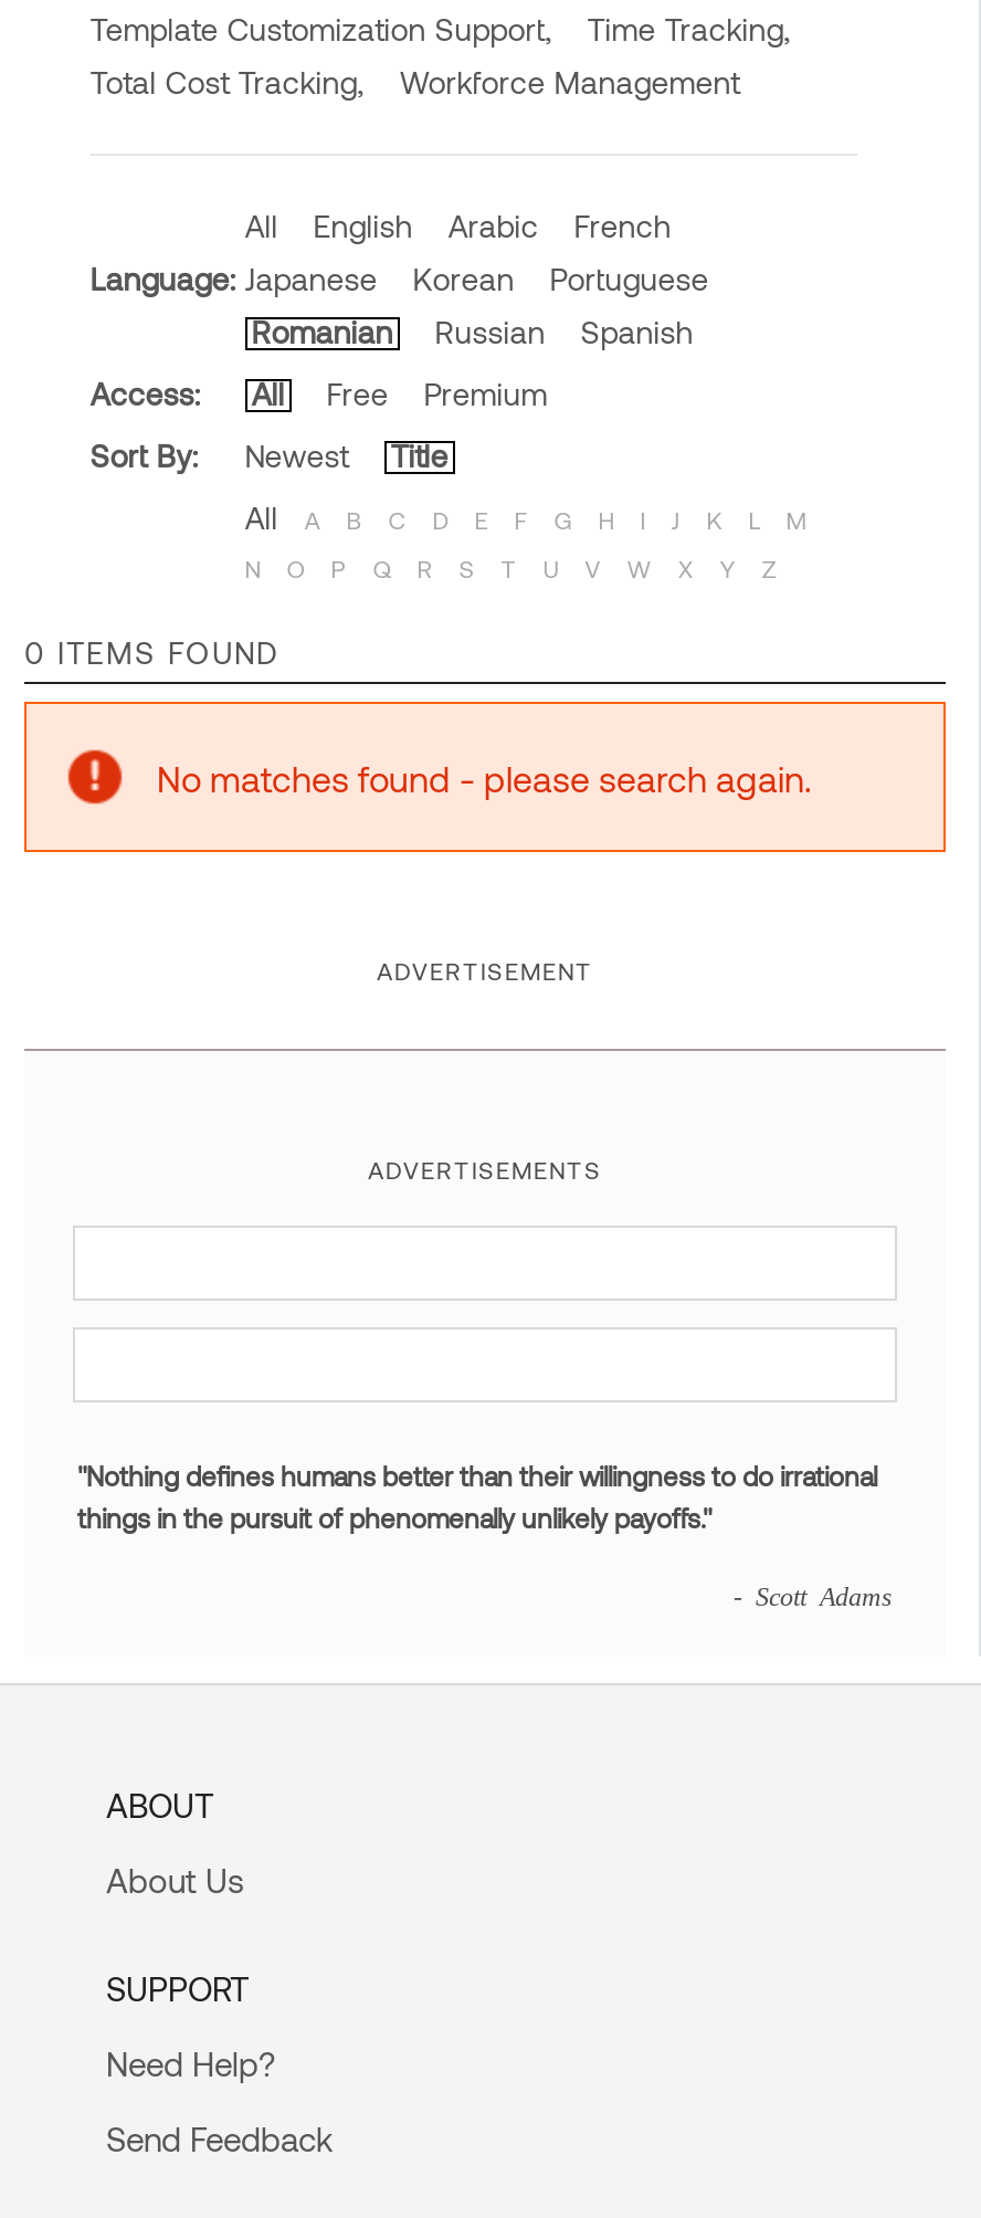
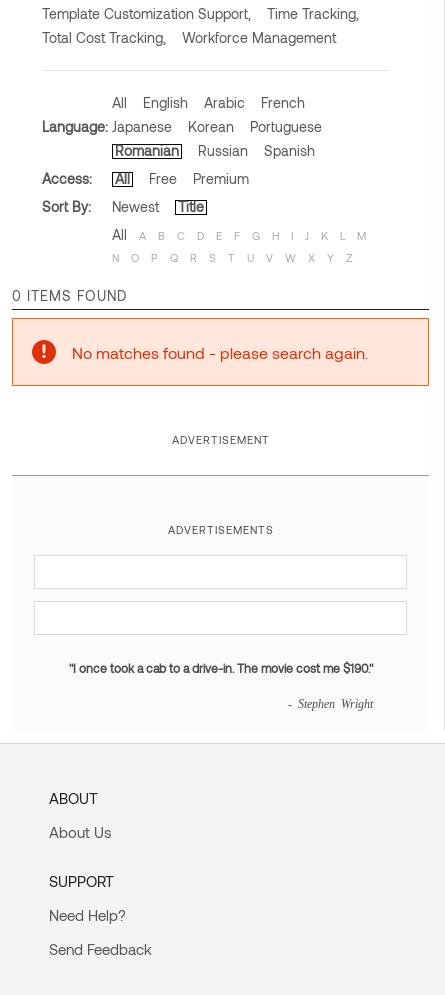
[77,1461,877,1534] "Nothing defines humans better than their willingness to do irrational | things in the pursuit of phenomenally unlikely payoffs." -> [68,661,372,675] "I once took a cab to a drive-in. The movie cost me $190."
[734,1582,893,1609] - Scott Adams -> [287,697,372,709] - Stephen Wright

